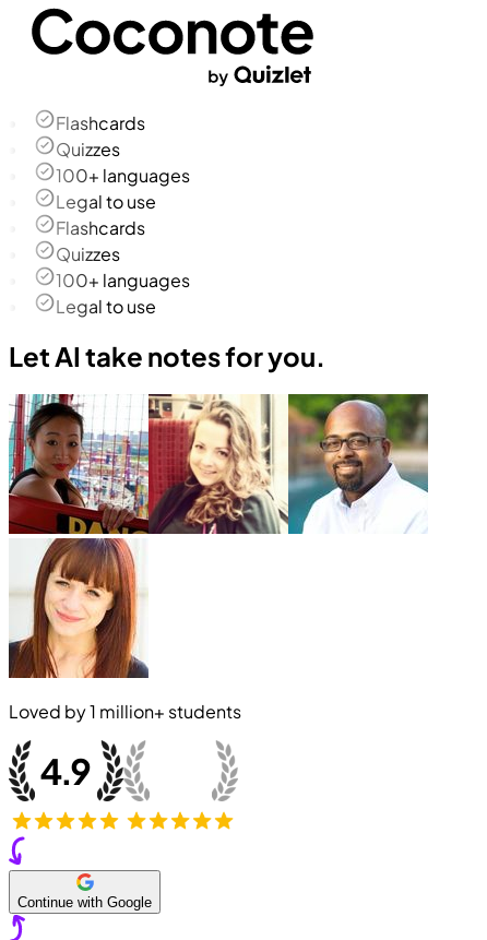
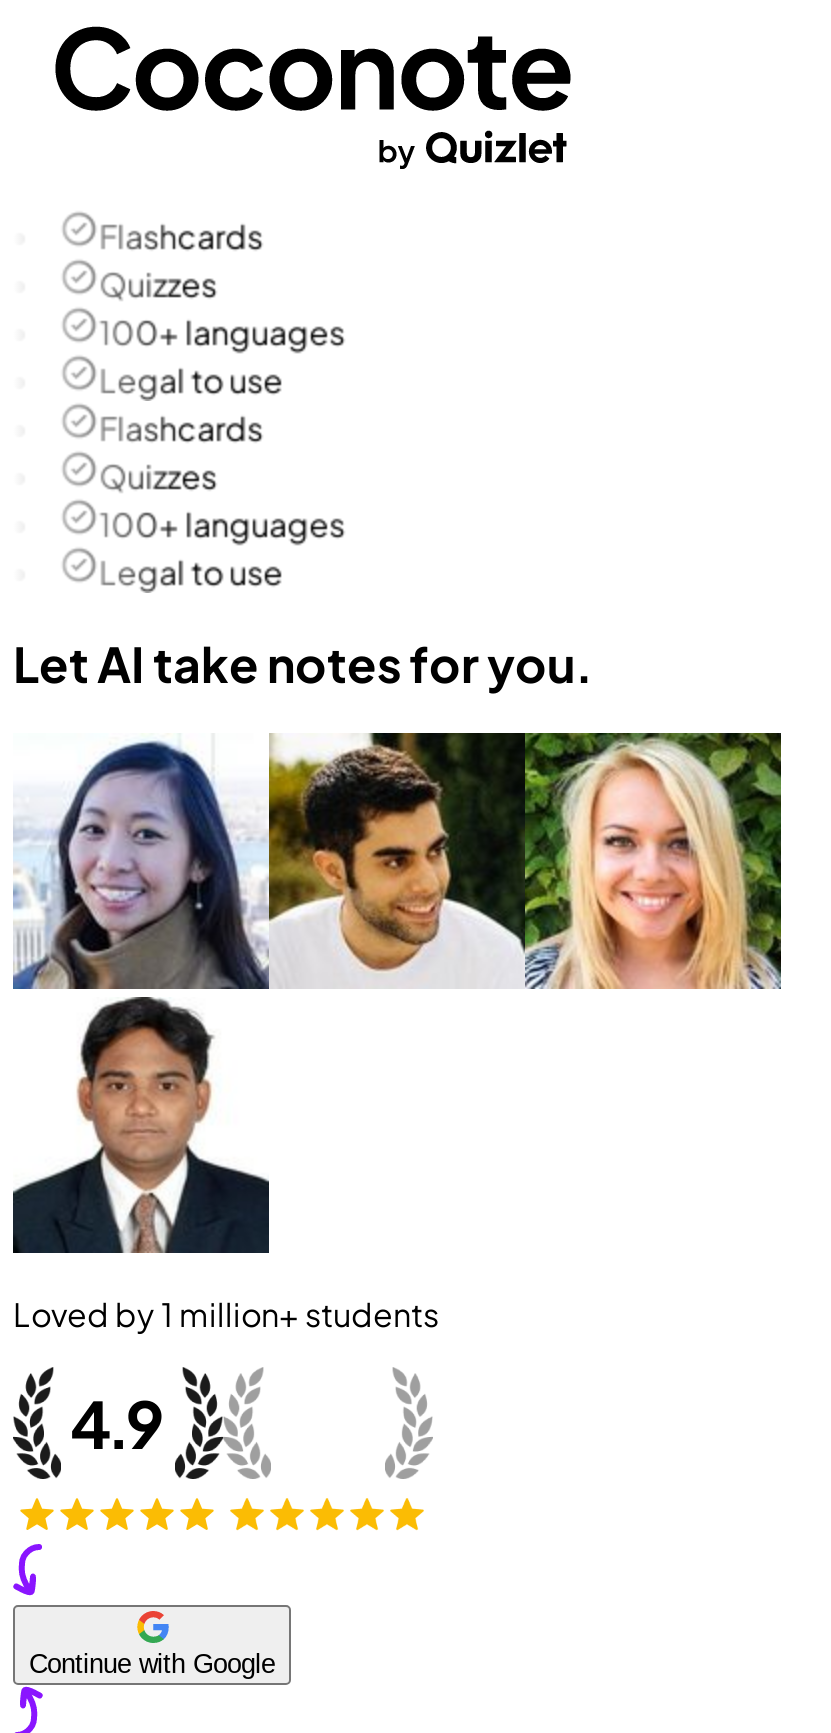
[8,393,429,679] [image] -> [11,731,783,1255] [image]

